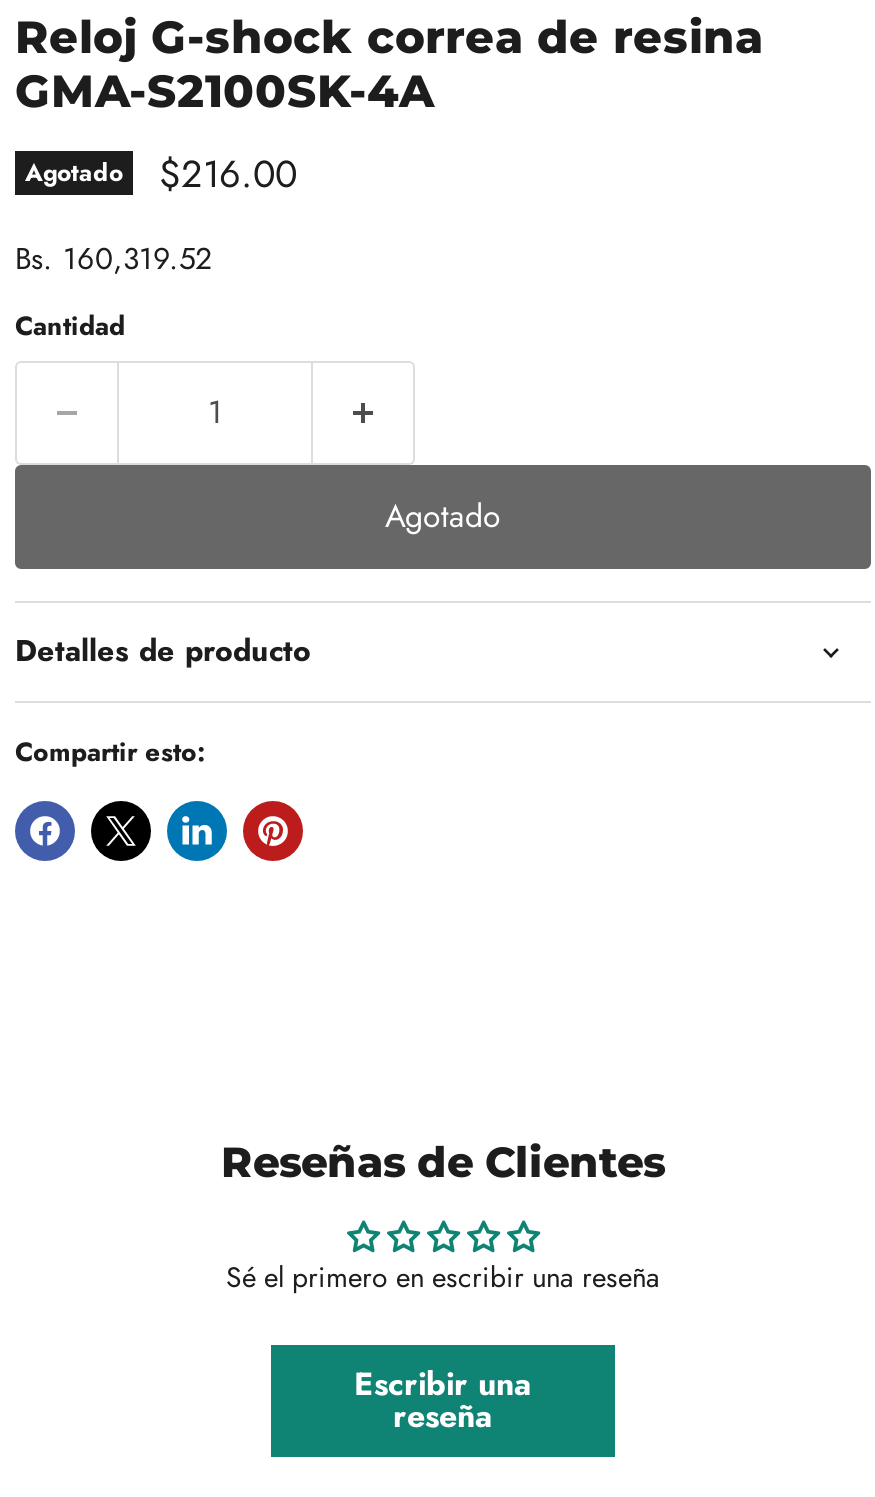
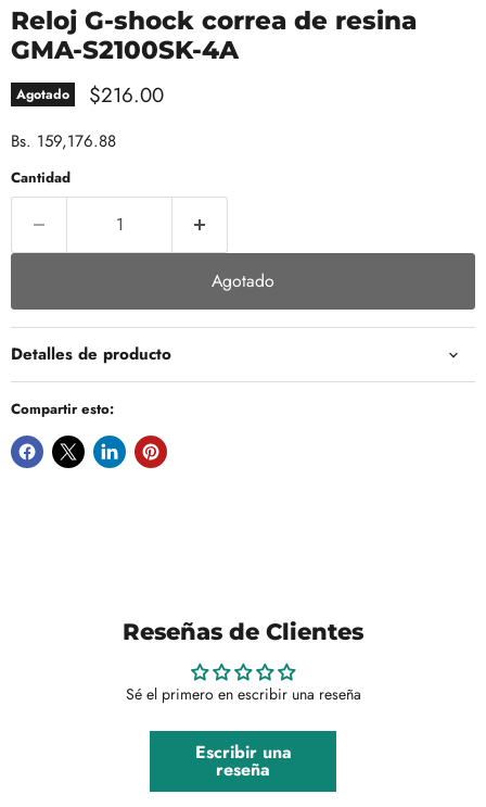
[15,237,213,281] Bs. 160,319.52 -> [11,129,116,153] Bs. 159,176.88

